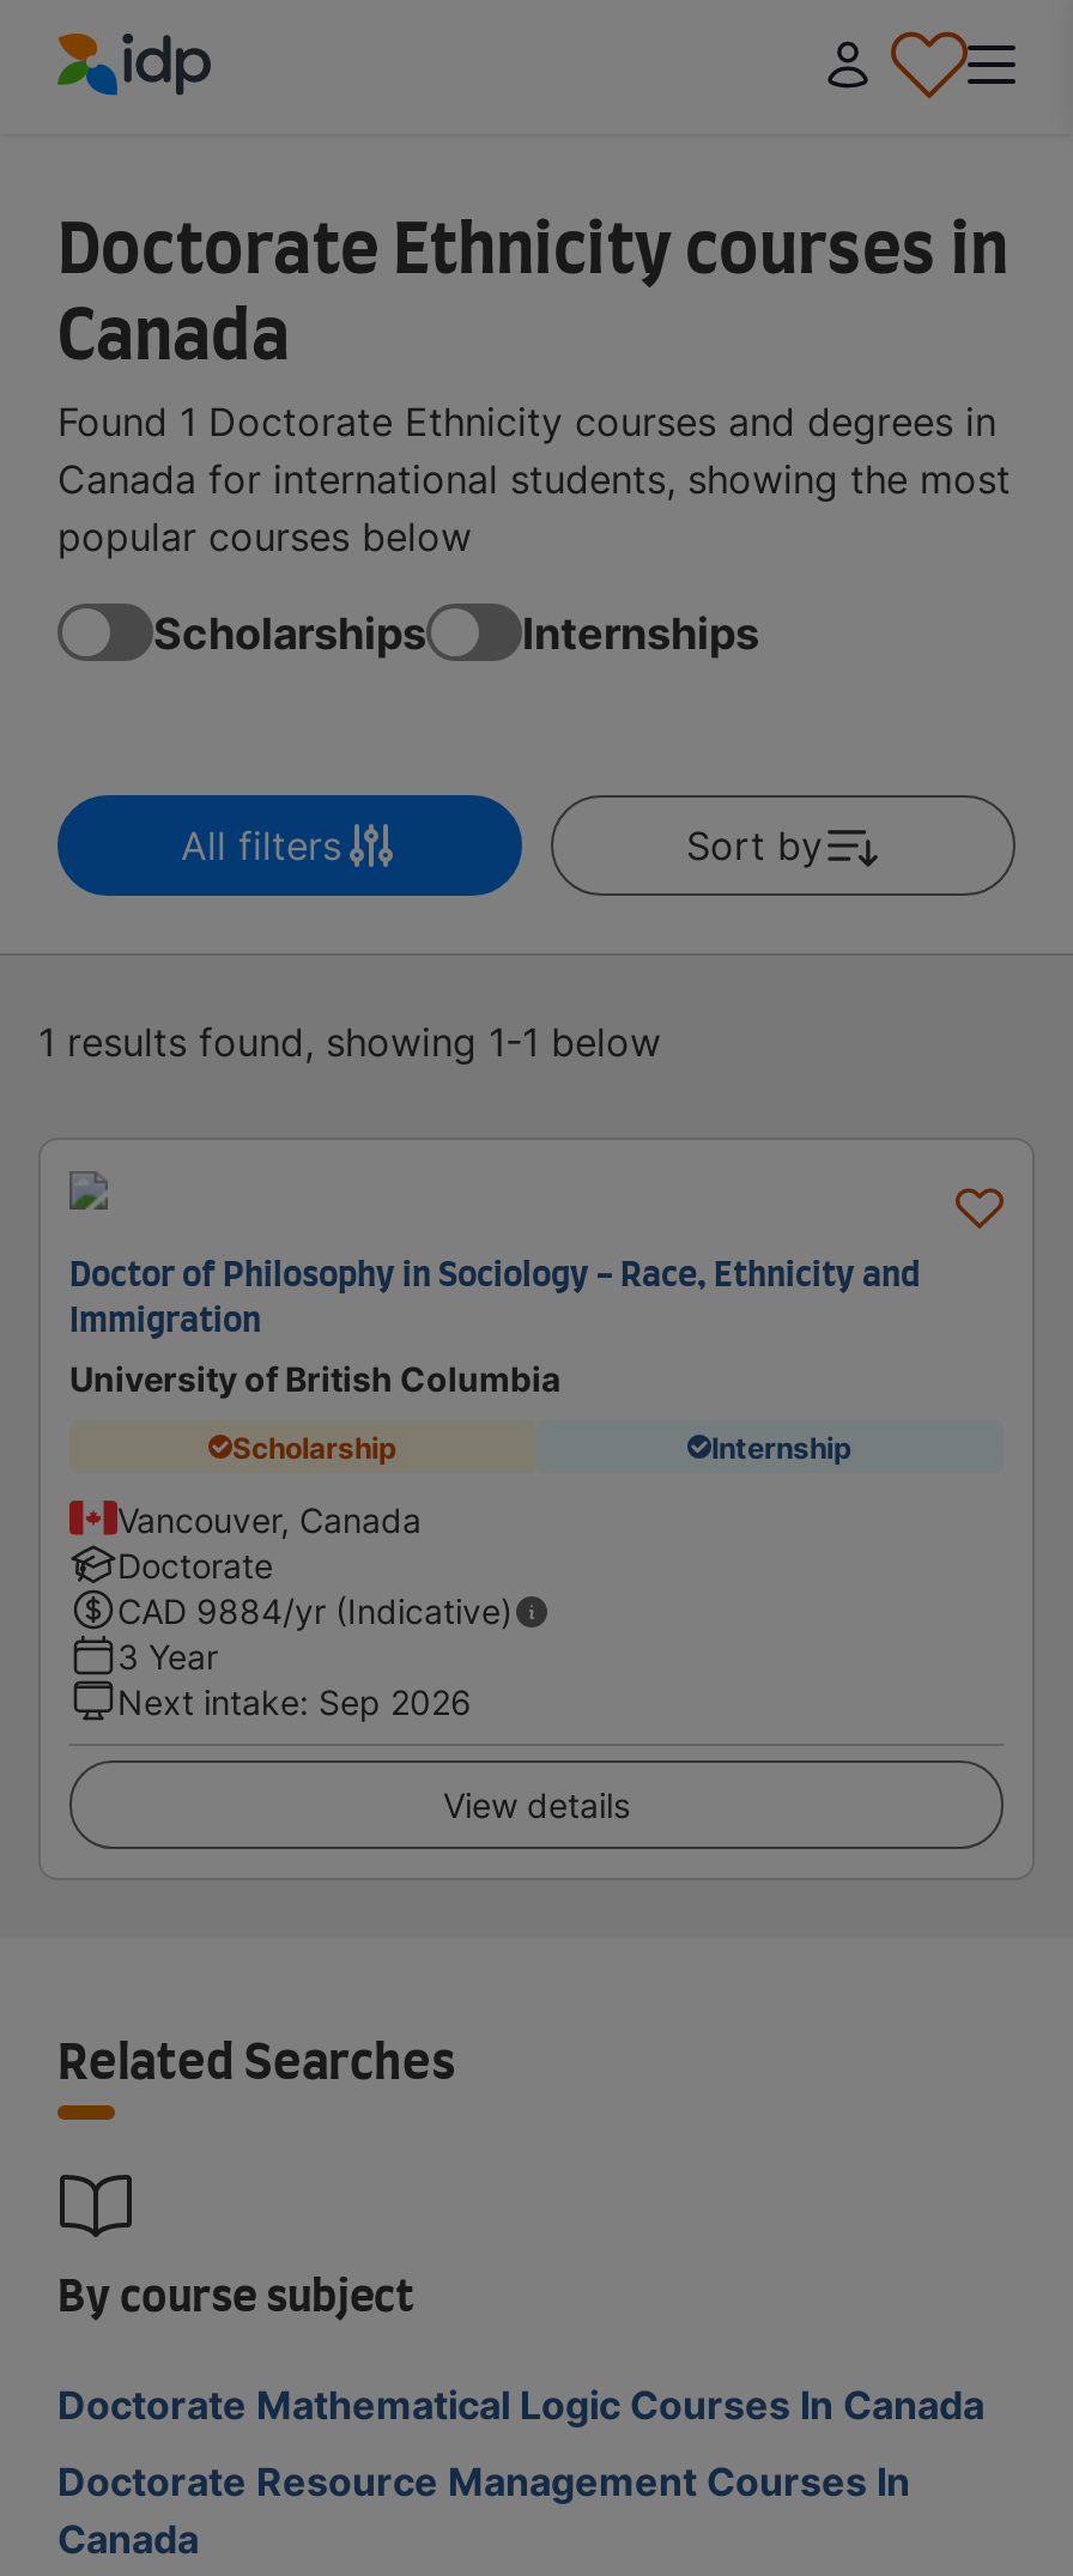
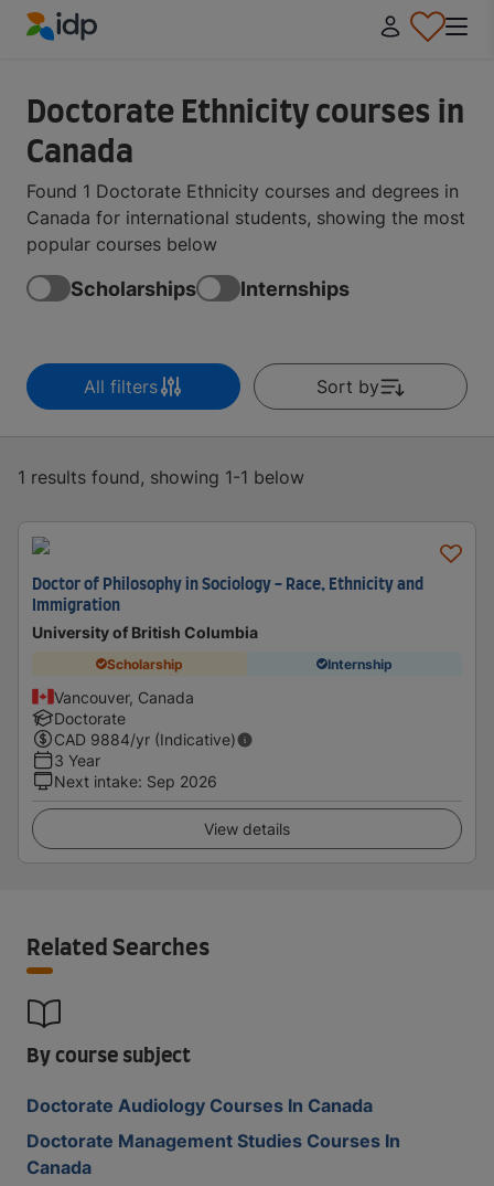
[57,2381,984,2429] Doctorate Mathematical Logic Courses In Canada -> [26,1094,373,1116] Doctorate Audiology Courses In Canada
[57,2457,910,2505] Doctorate Resource Management Courses In -> [26,1130,400,1152] Doctorate Management Studies Courses In

